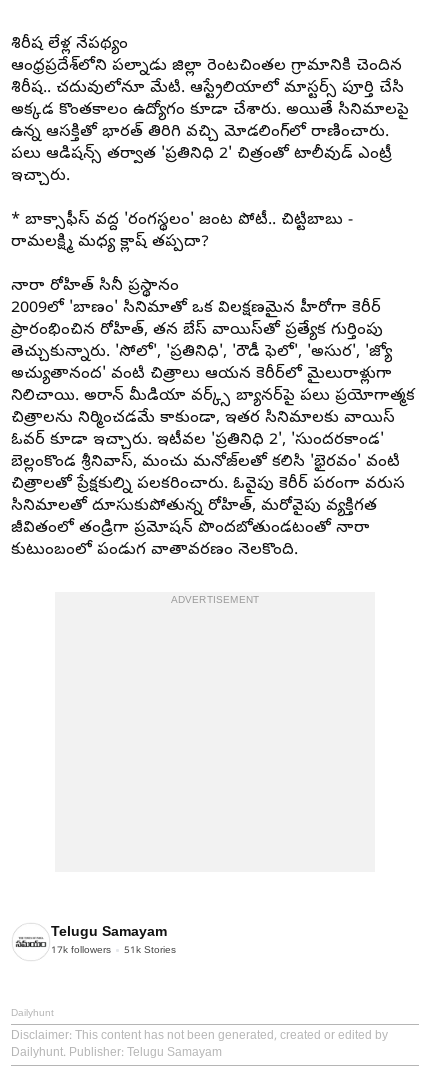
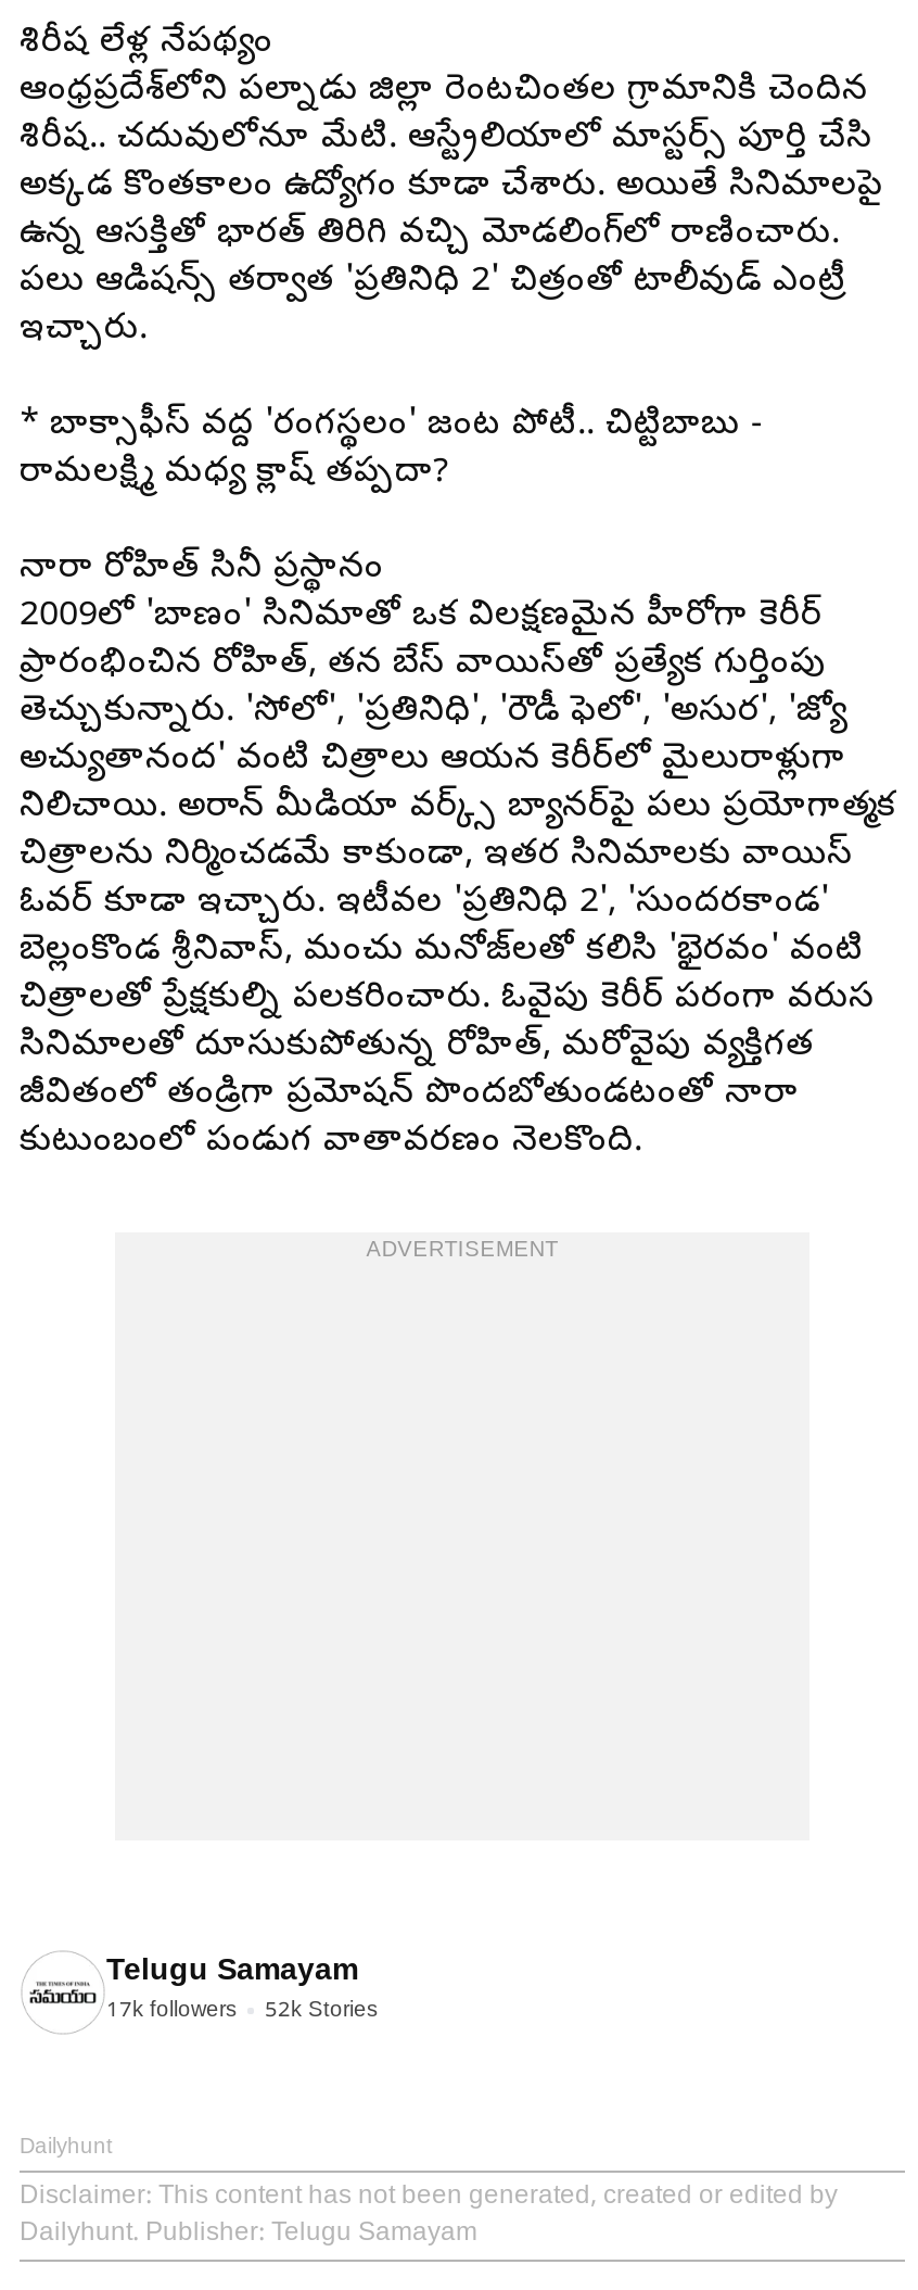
[51,944,176,958] 17k followers 51k Stories -> [106,1997,378,2027] 17k followers 52k Stories

